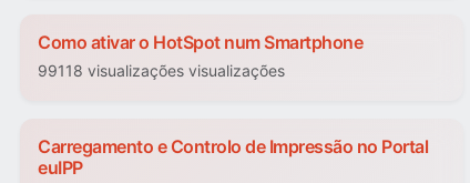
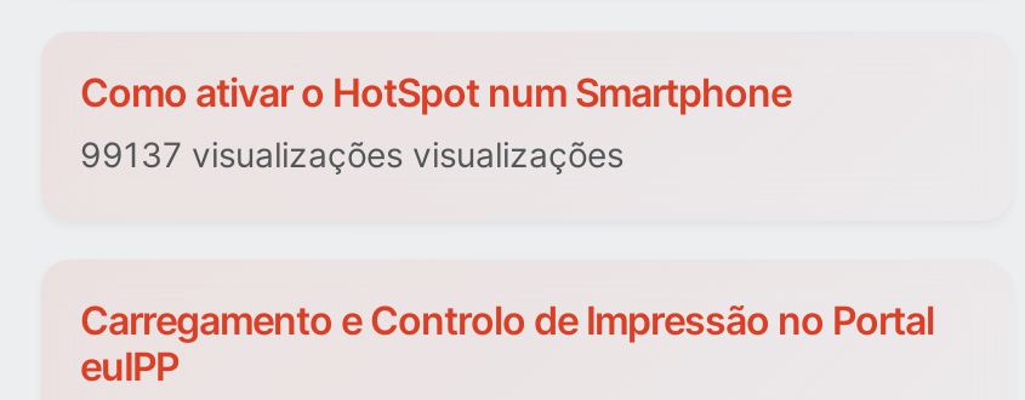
[38,62,285,80] 99118 visualizações visualizações -> [80,135,623,176] 99137 visualizações visualizações

